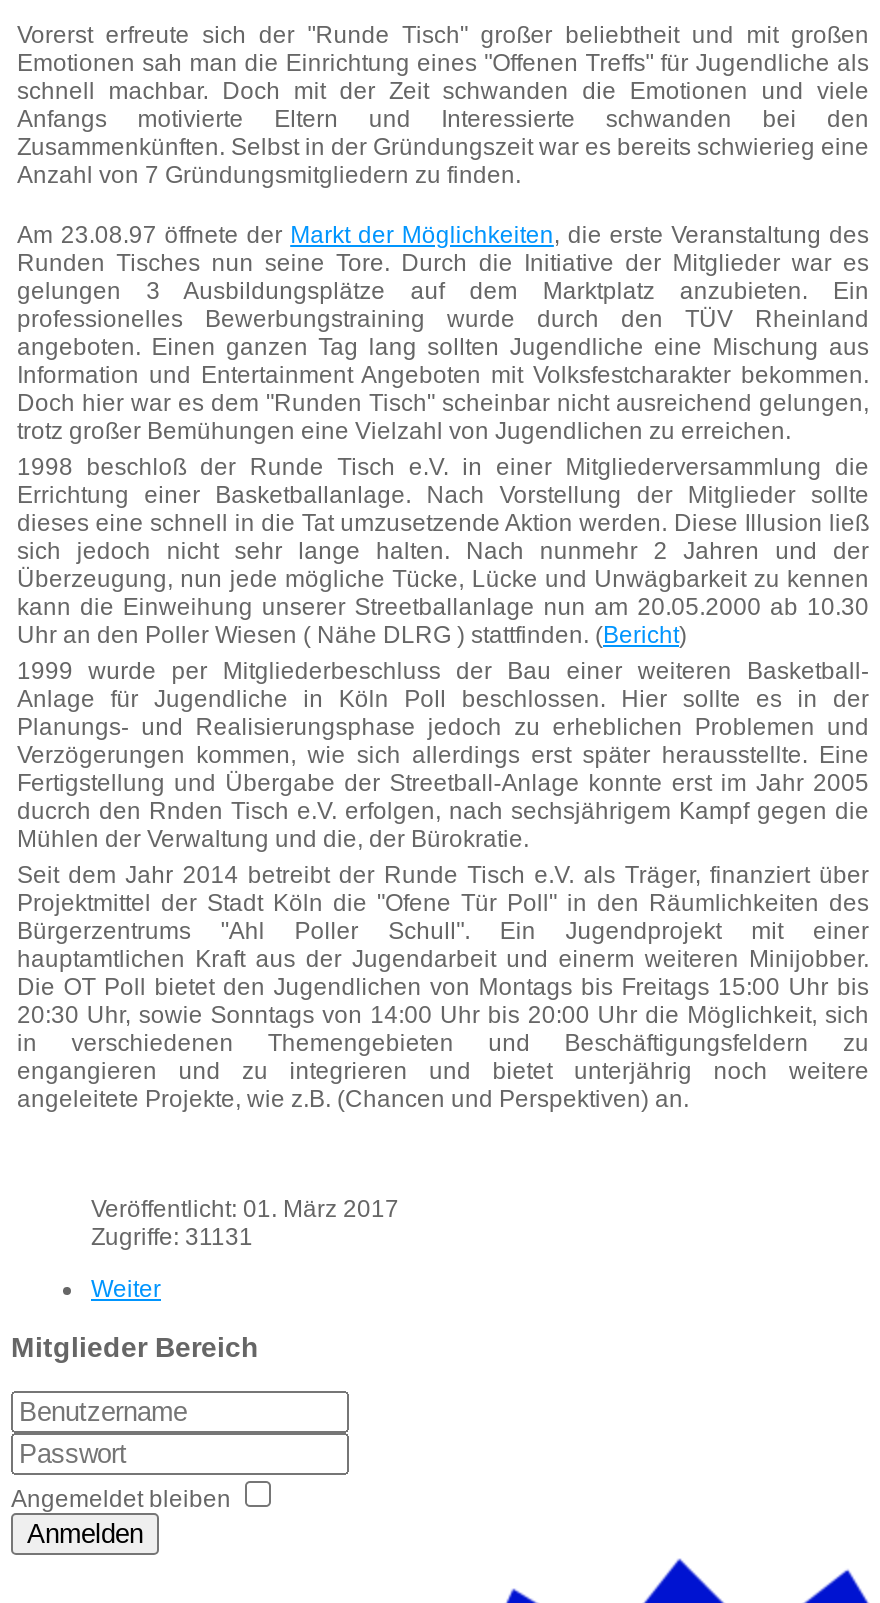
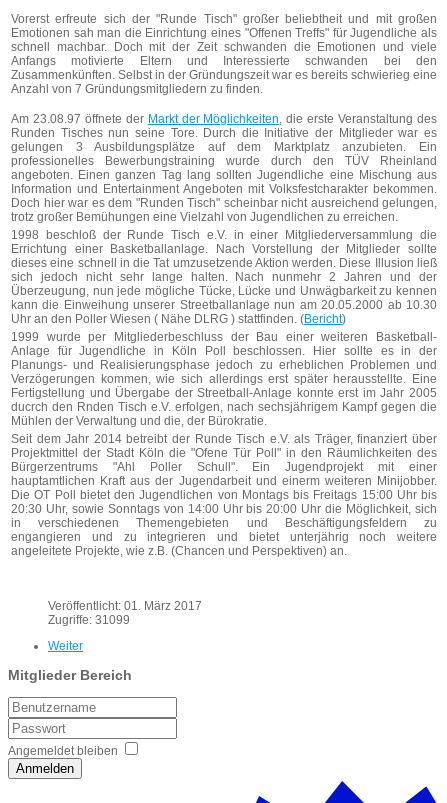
[91,1223,253,1251] Zugriffe: 31131 -> [48,613,130,627] Zugriffe: 31099

